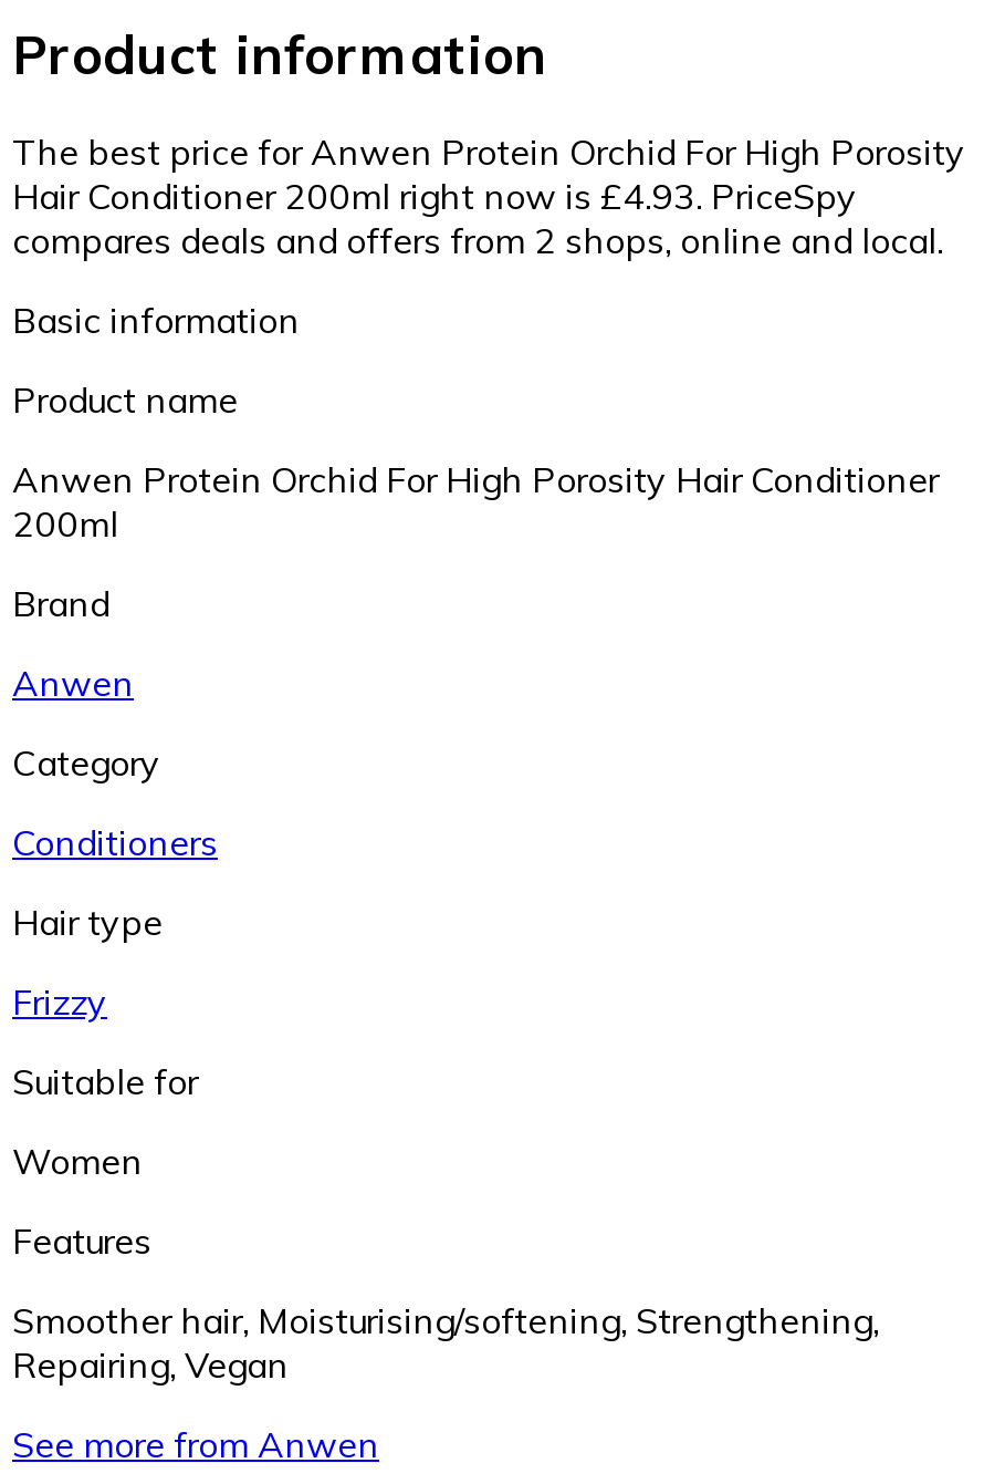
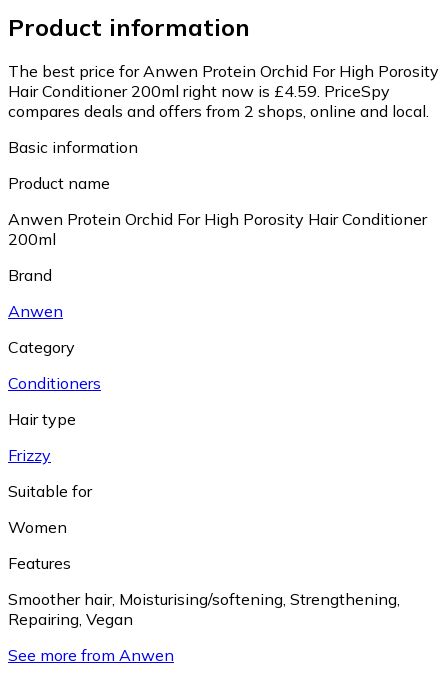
[12,175,857,219] Hair Conditioner 200ml right now is £4.93. PriceSpy -> [8,81,390,101] Hair Conditioner 200ml right now is £4.59. PriceSpy

